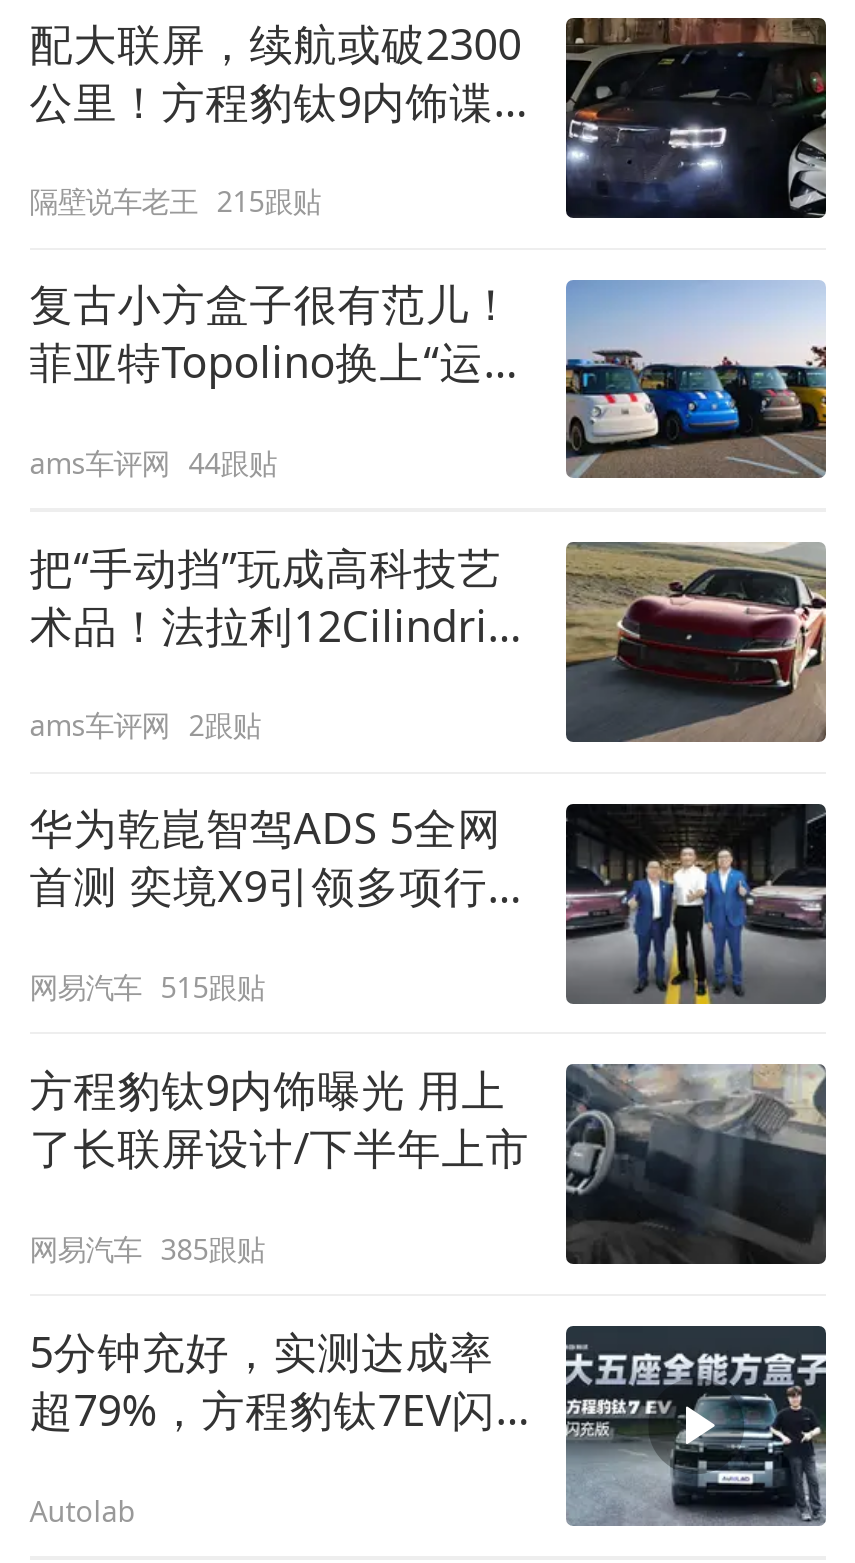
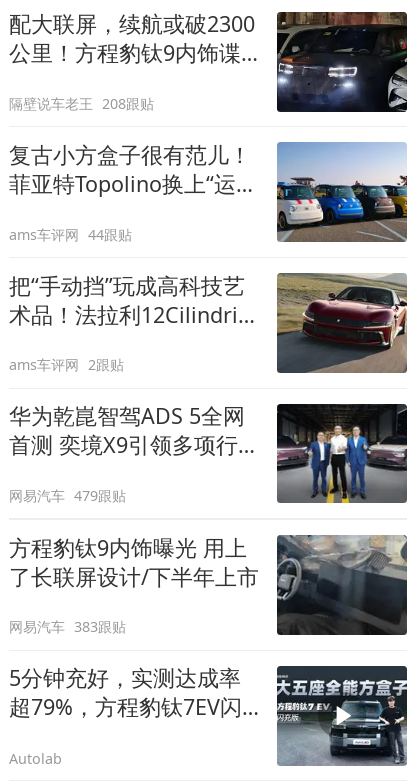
[29,182,321,220] 隔壁说车老王 215跟贴 -> [9,94,154,113] 隔壁说车老王 208跟贴
[29,967,265,1005] 网易汽车 515跟贴 -> [9,486,126,505] 网易汽车 479跟贴
[29,1229,265,1267] 网易汽车 385跟贴 -> [9,617,126,636] 网易汽车 383跟贴

